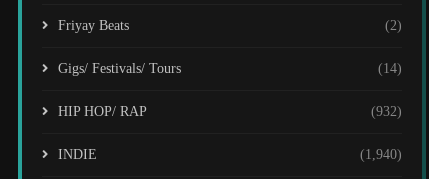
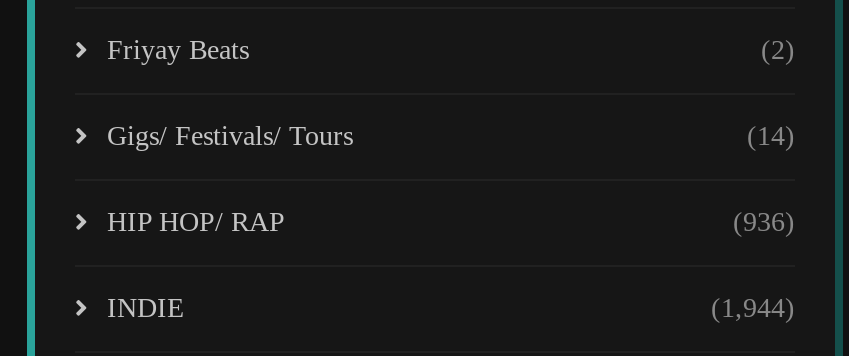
[371,103,402,118] (932) -> [733,206,795,236] (936)
[360,146,402,161] (1,940) -> [711,292,795,322] (1,944)

